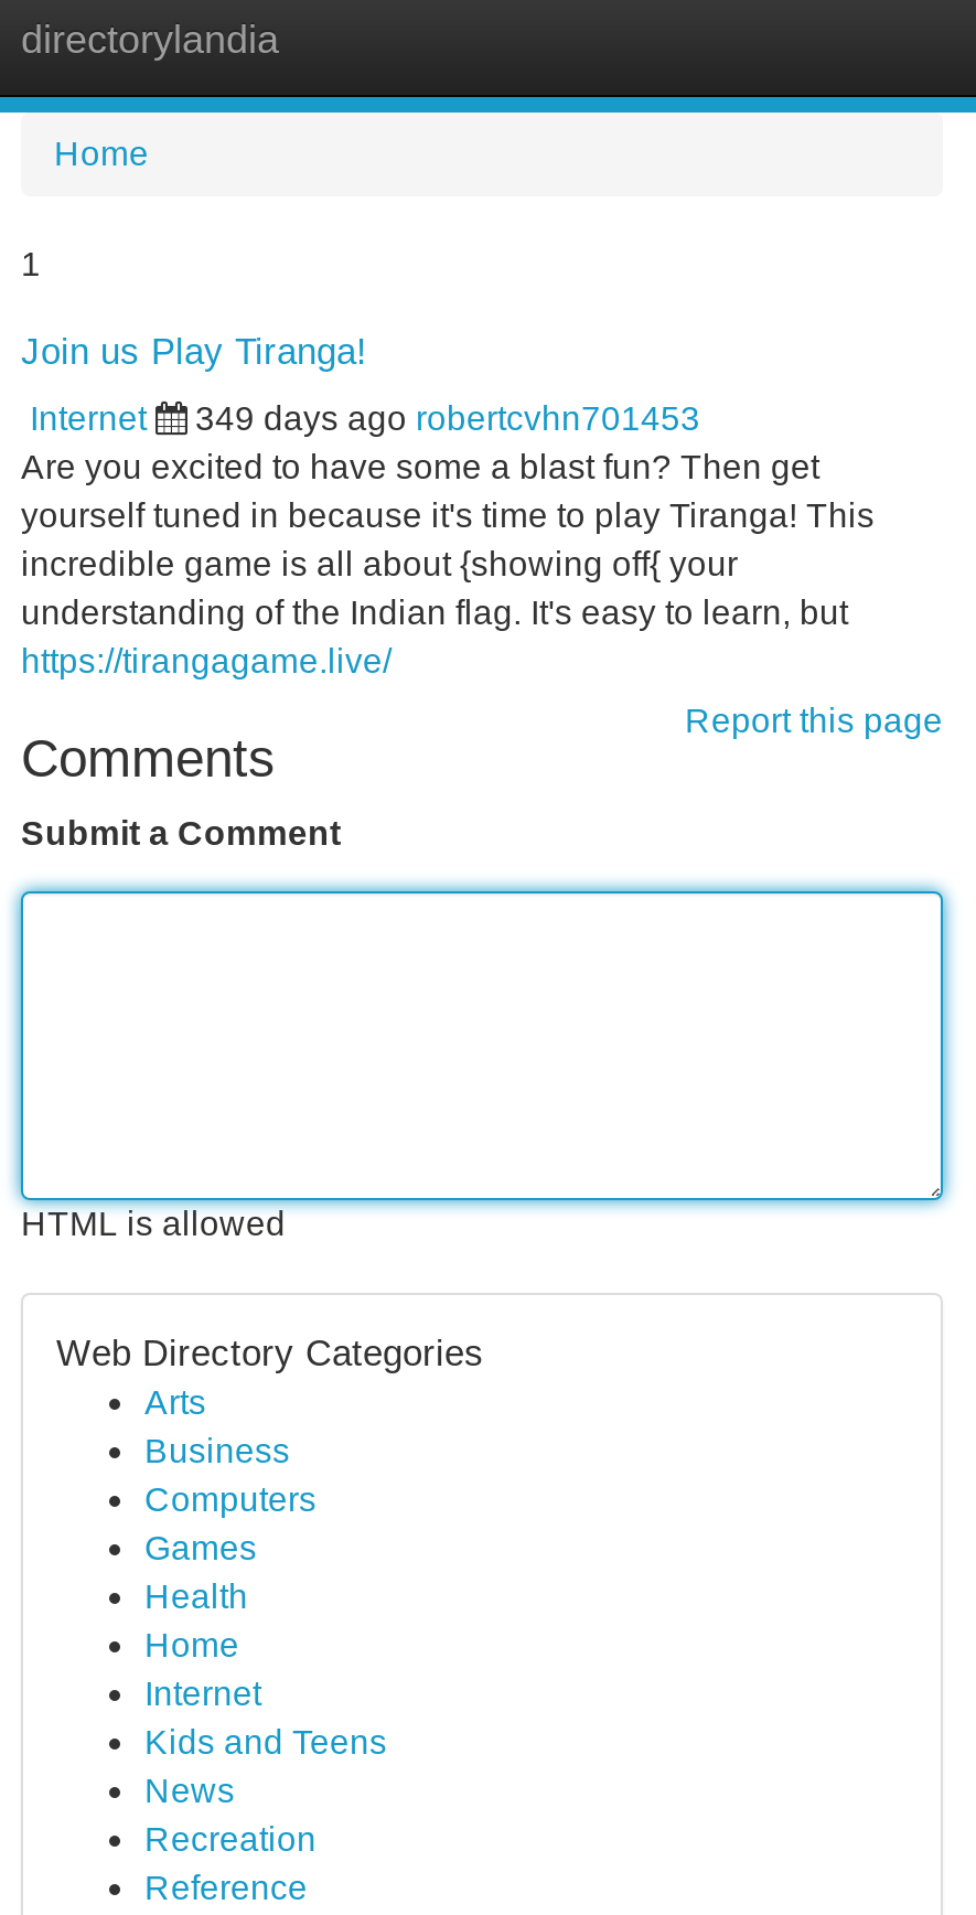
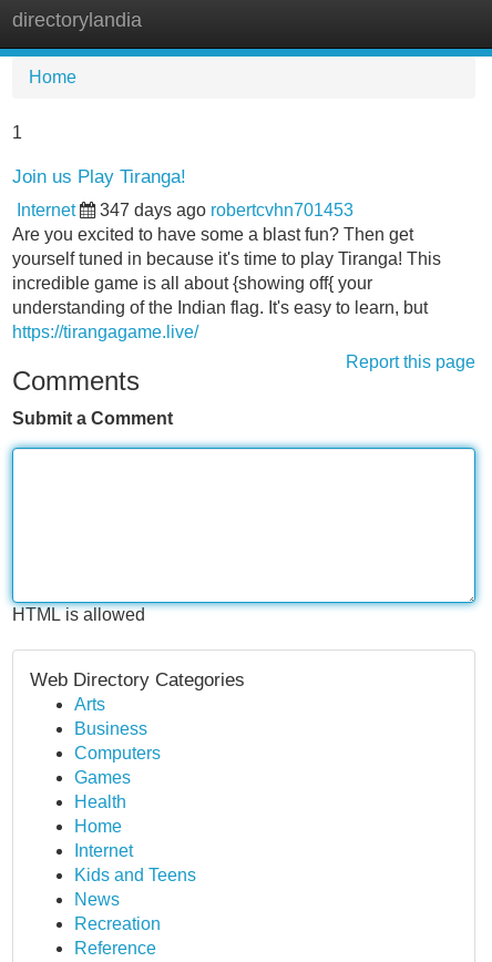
[195,399,700,437] 349 days ago robertcvhn701453 -> [100,201,353,219] 347 days ago robertcvhn701453

